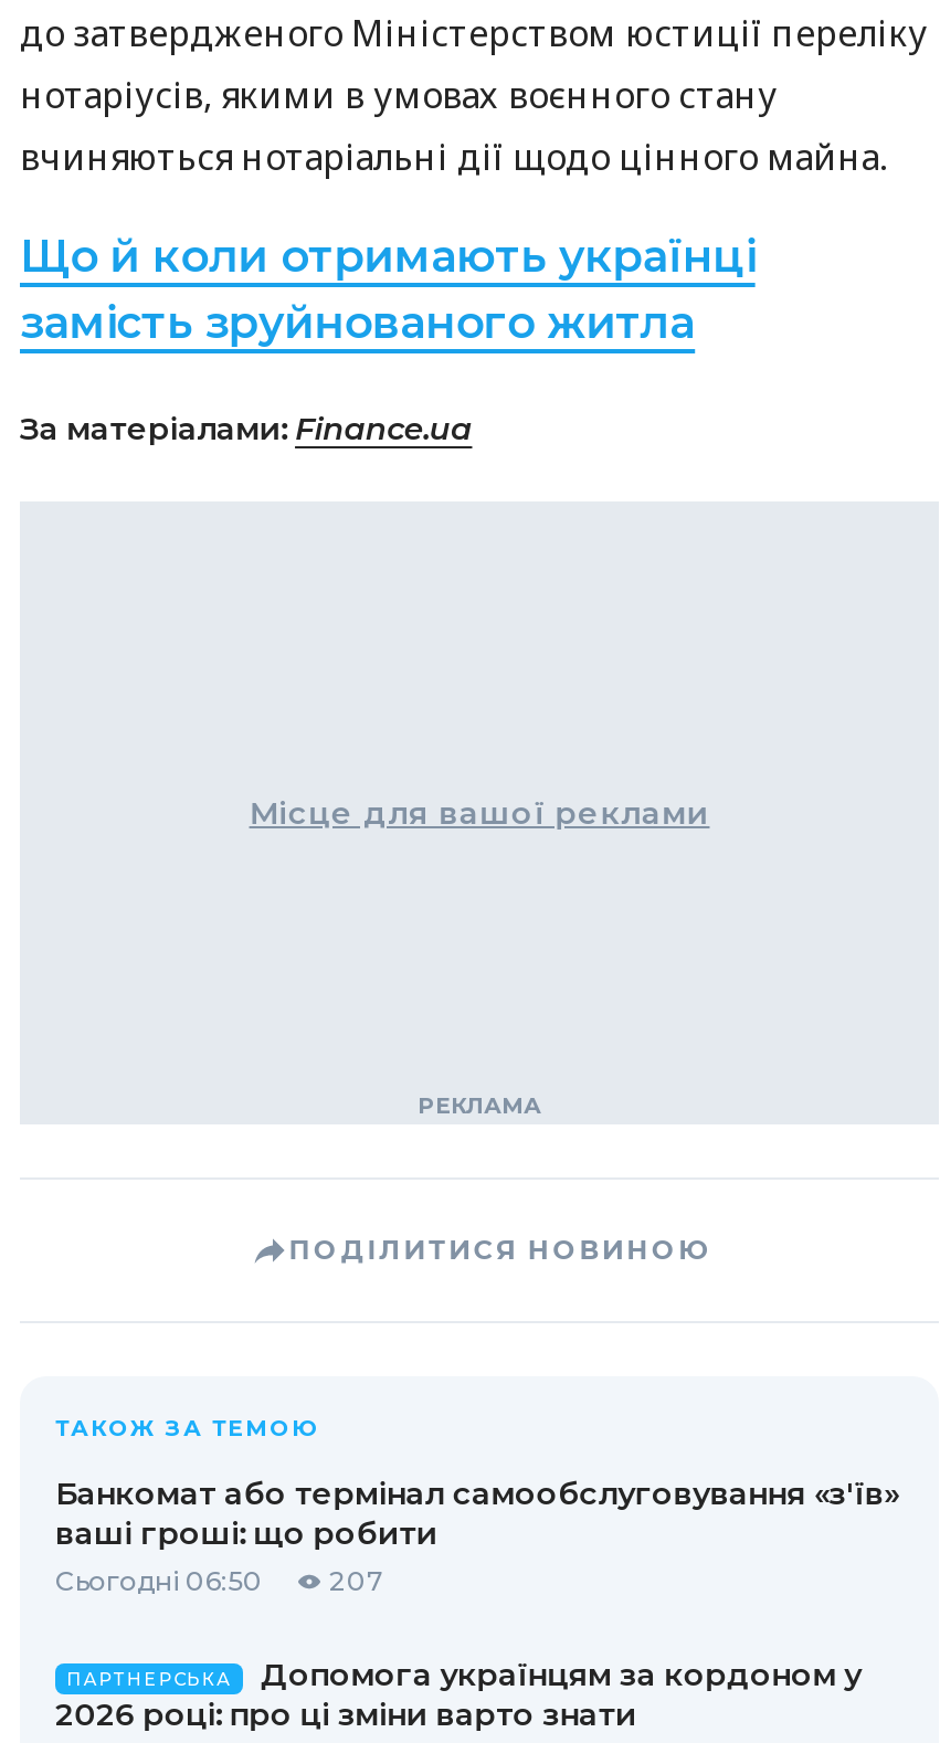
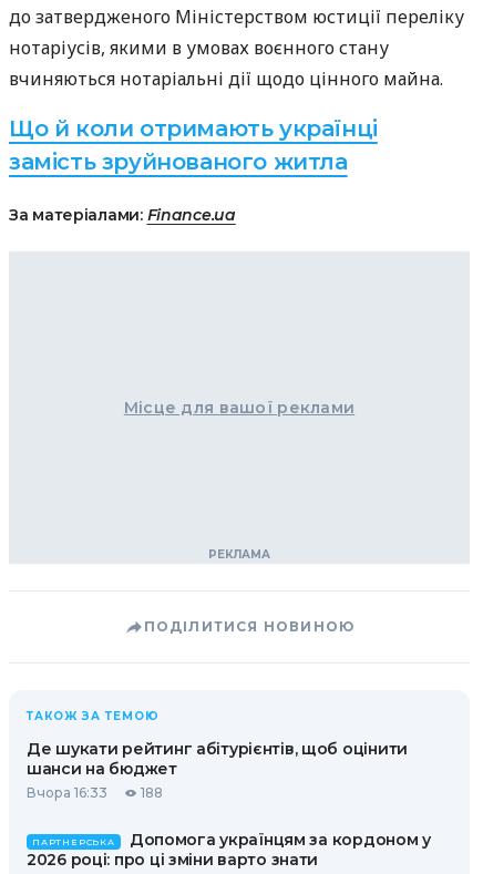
[55,1474,899,1598] Банкомат або термінал самообслуговування «з'їв» | ваші гроші: що робити | Сьогодні 06:50 | 207 -> [27,739,408,801] Де шукати рейтинг абітурієнтів, щоб оцінити | шанси на бюджет | Вчора 16:33 | 188

